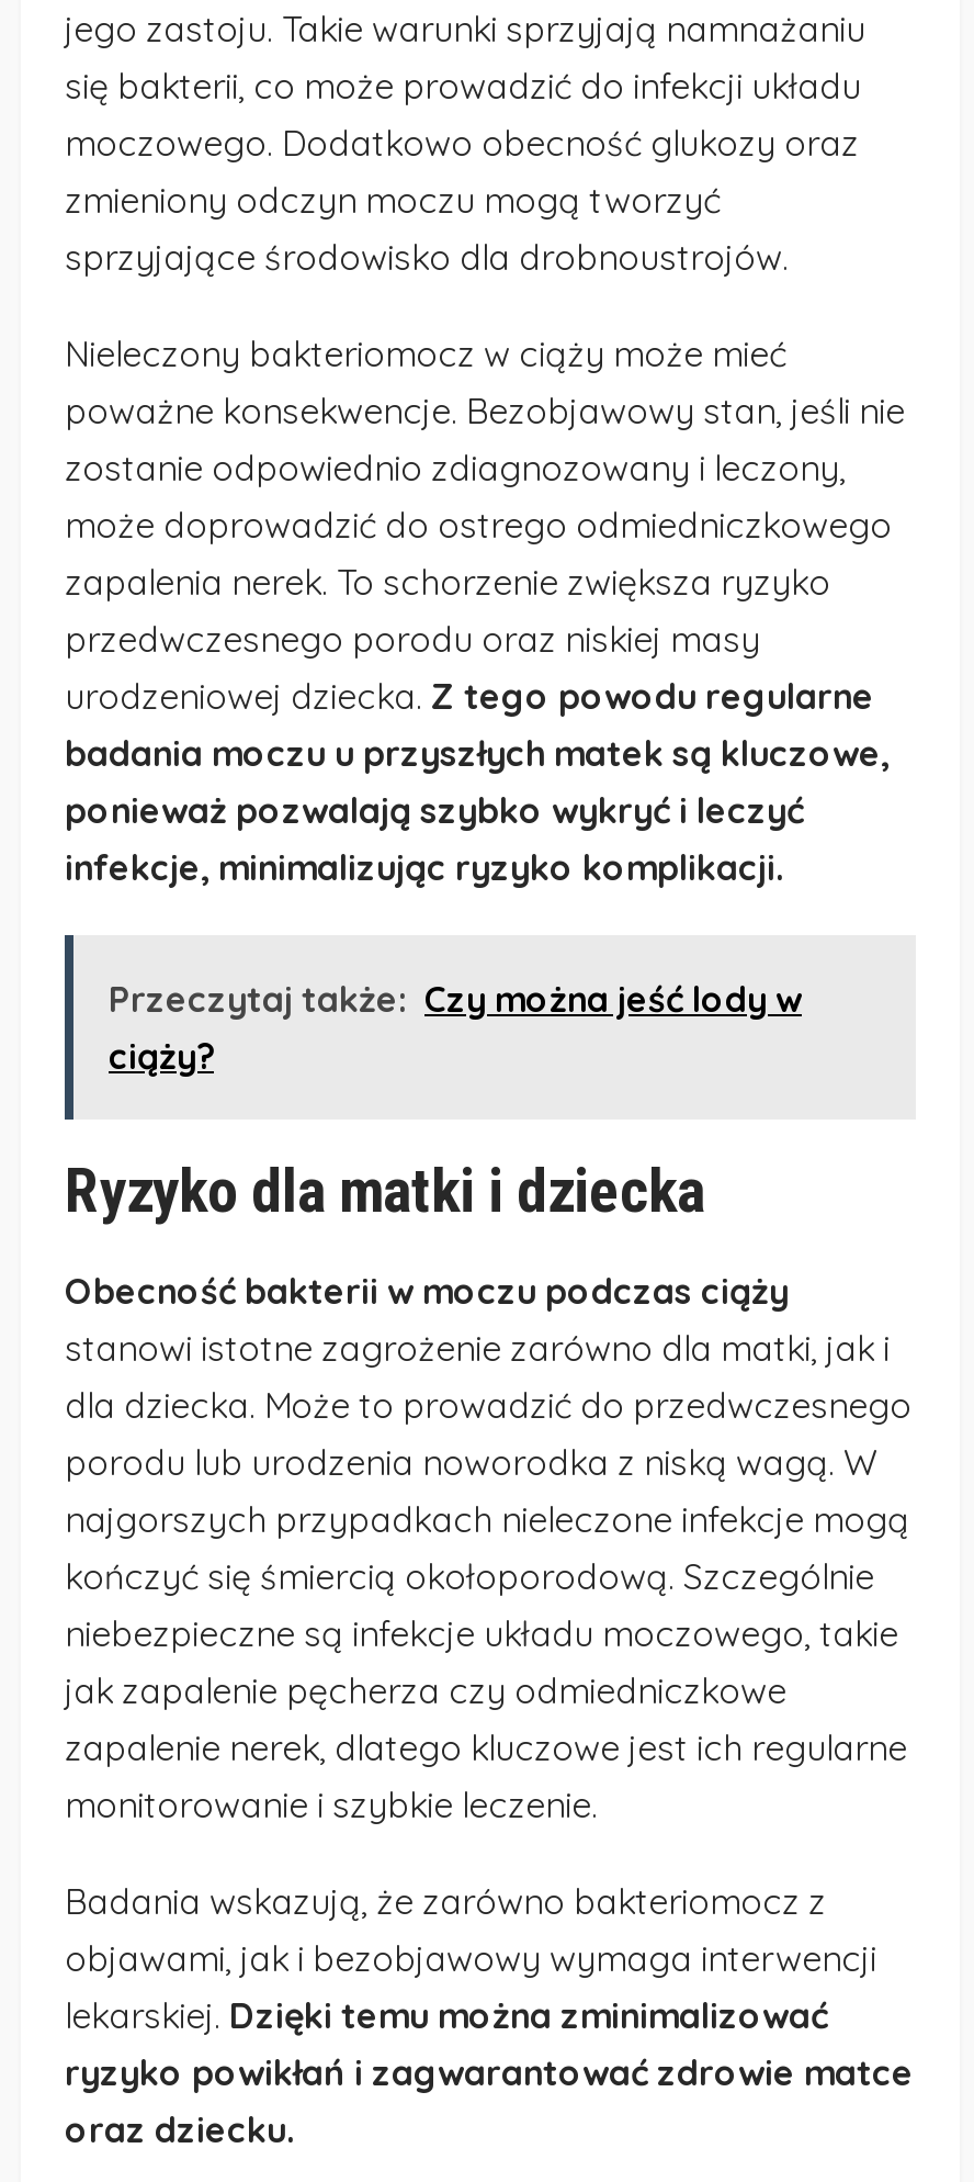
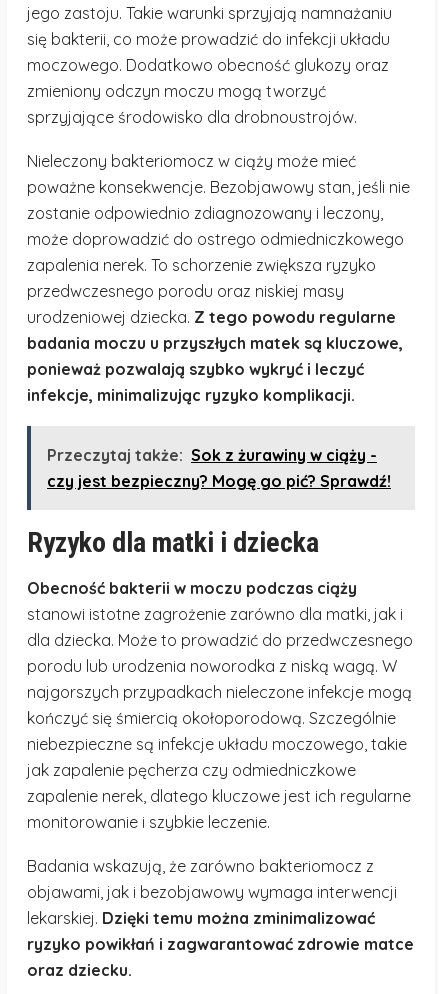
[109,978,802,1079] Przeczytaj także: Czy można jeść lody w | ciąży? -> [47,445,391,491] Przeczytaj także: Sok z żurawiny w ciąży - | czy jest bezpieczny? Mogę go pić? Sprawdź!

